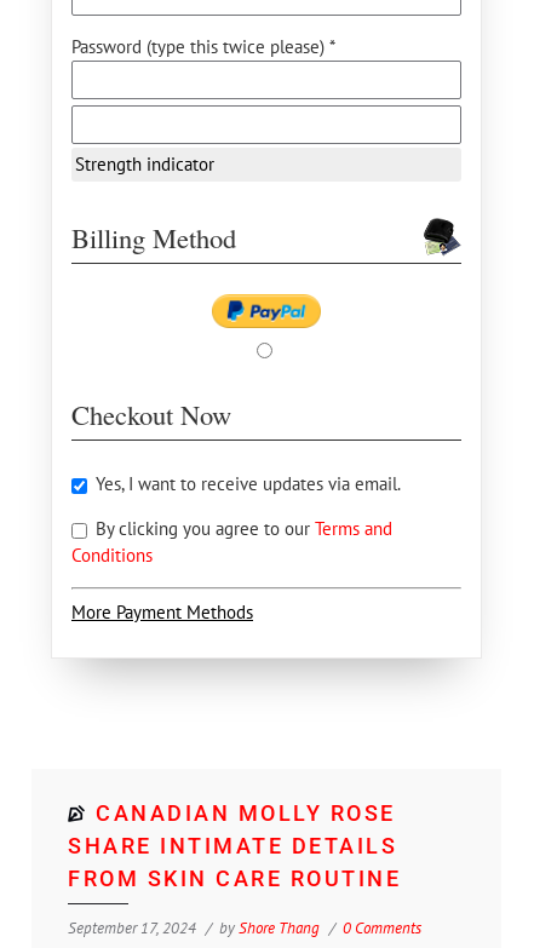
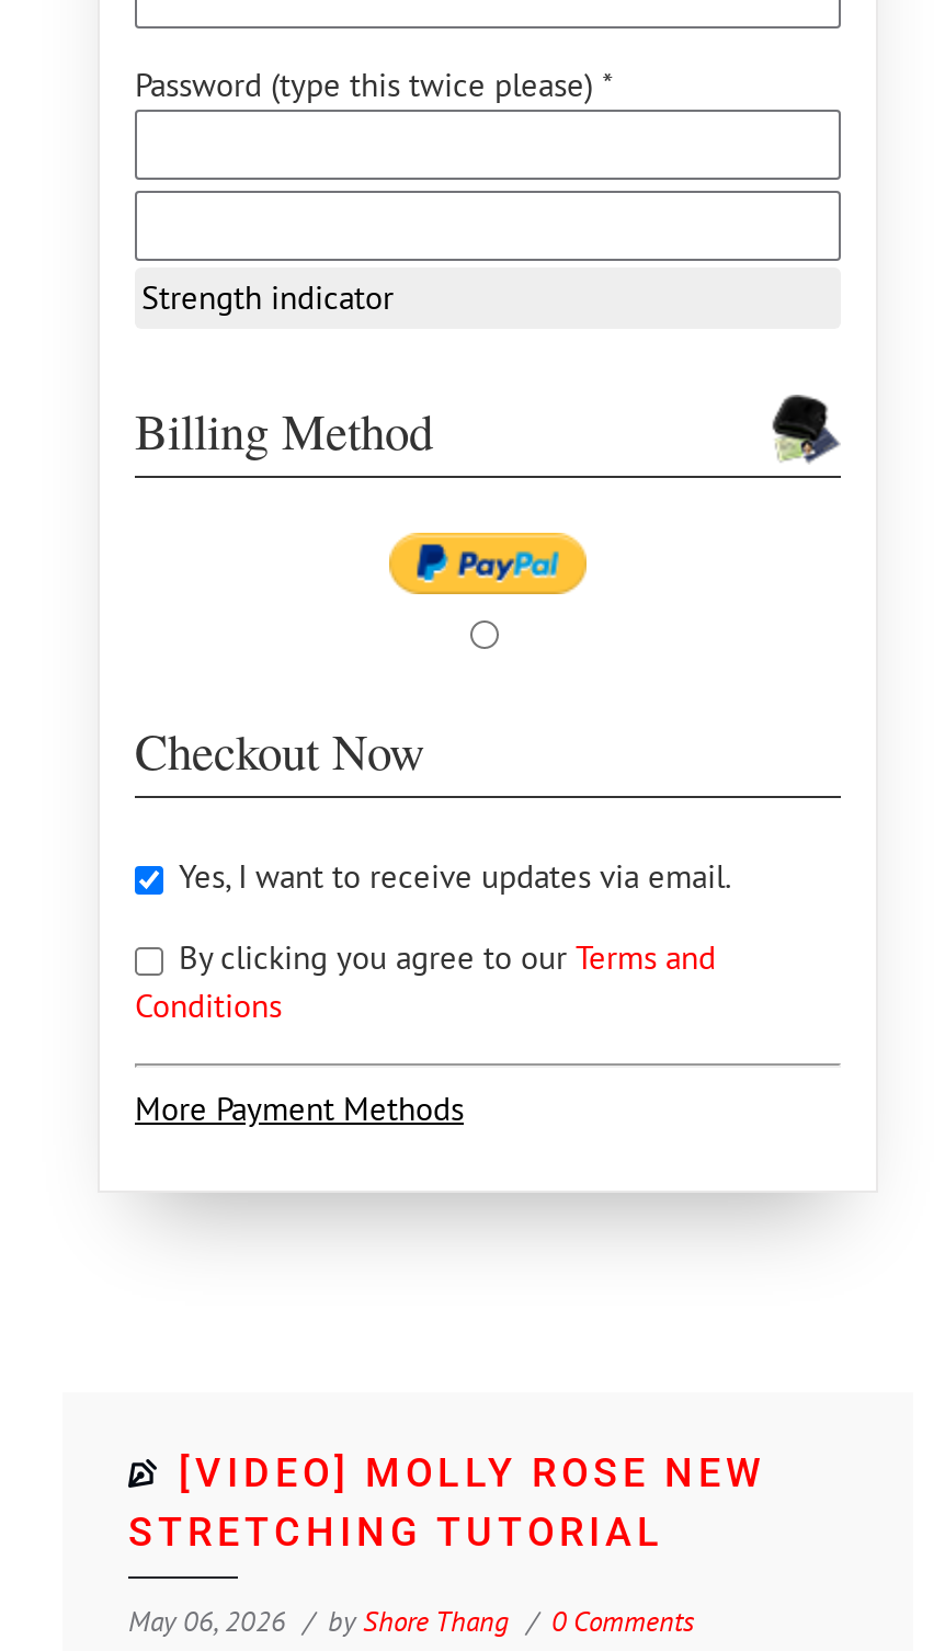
[68,800,401,890] CANADIAN MOLLY ROSE | SHARE INTIMATE DETAILS | FROM SKIN CARE ROUTINE -> [128,1448,766,1553] [VIDEO] MOLLY ROSE NEW | STRETCHING TUTORIAL
[68,917,421,938] September 17, 2024 by Shore Thang 0 Comments -> [128,1602,694,1639] May 06, 2026 by Shore Thang 0 Comments

